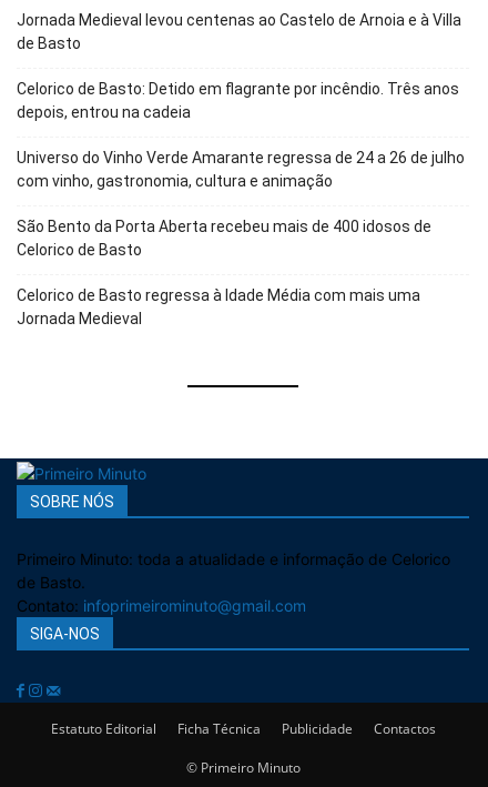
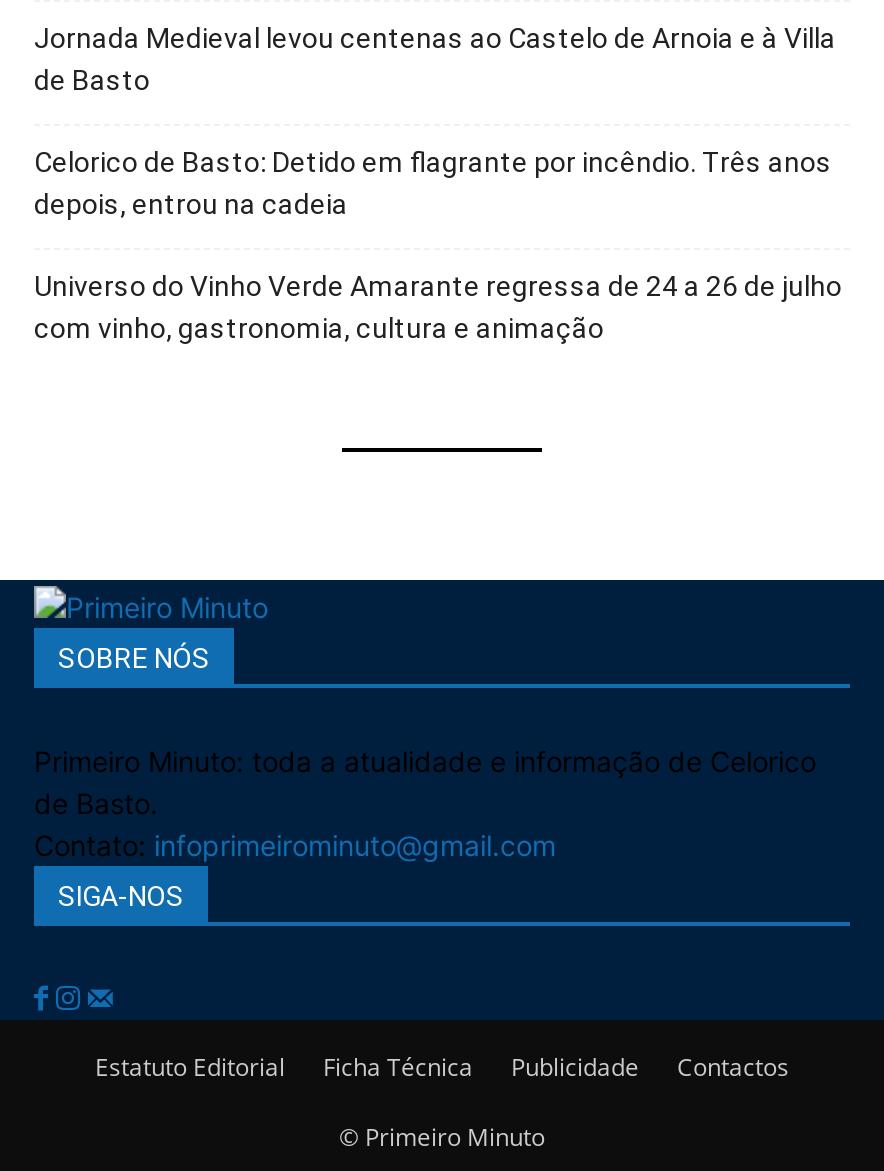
[17,218,431,328] São Bento da Porta Aberta recebeu mais de 400 idosos de | Celorico de Basto | Celorico de Basto regressa à Idade Média com mais uma | Jornada Medieval -> none

